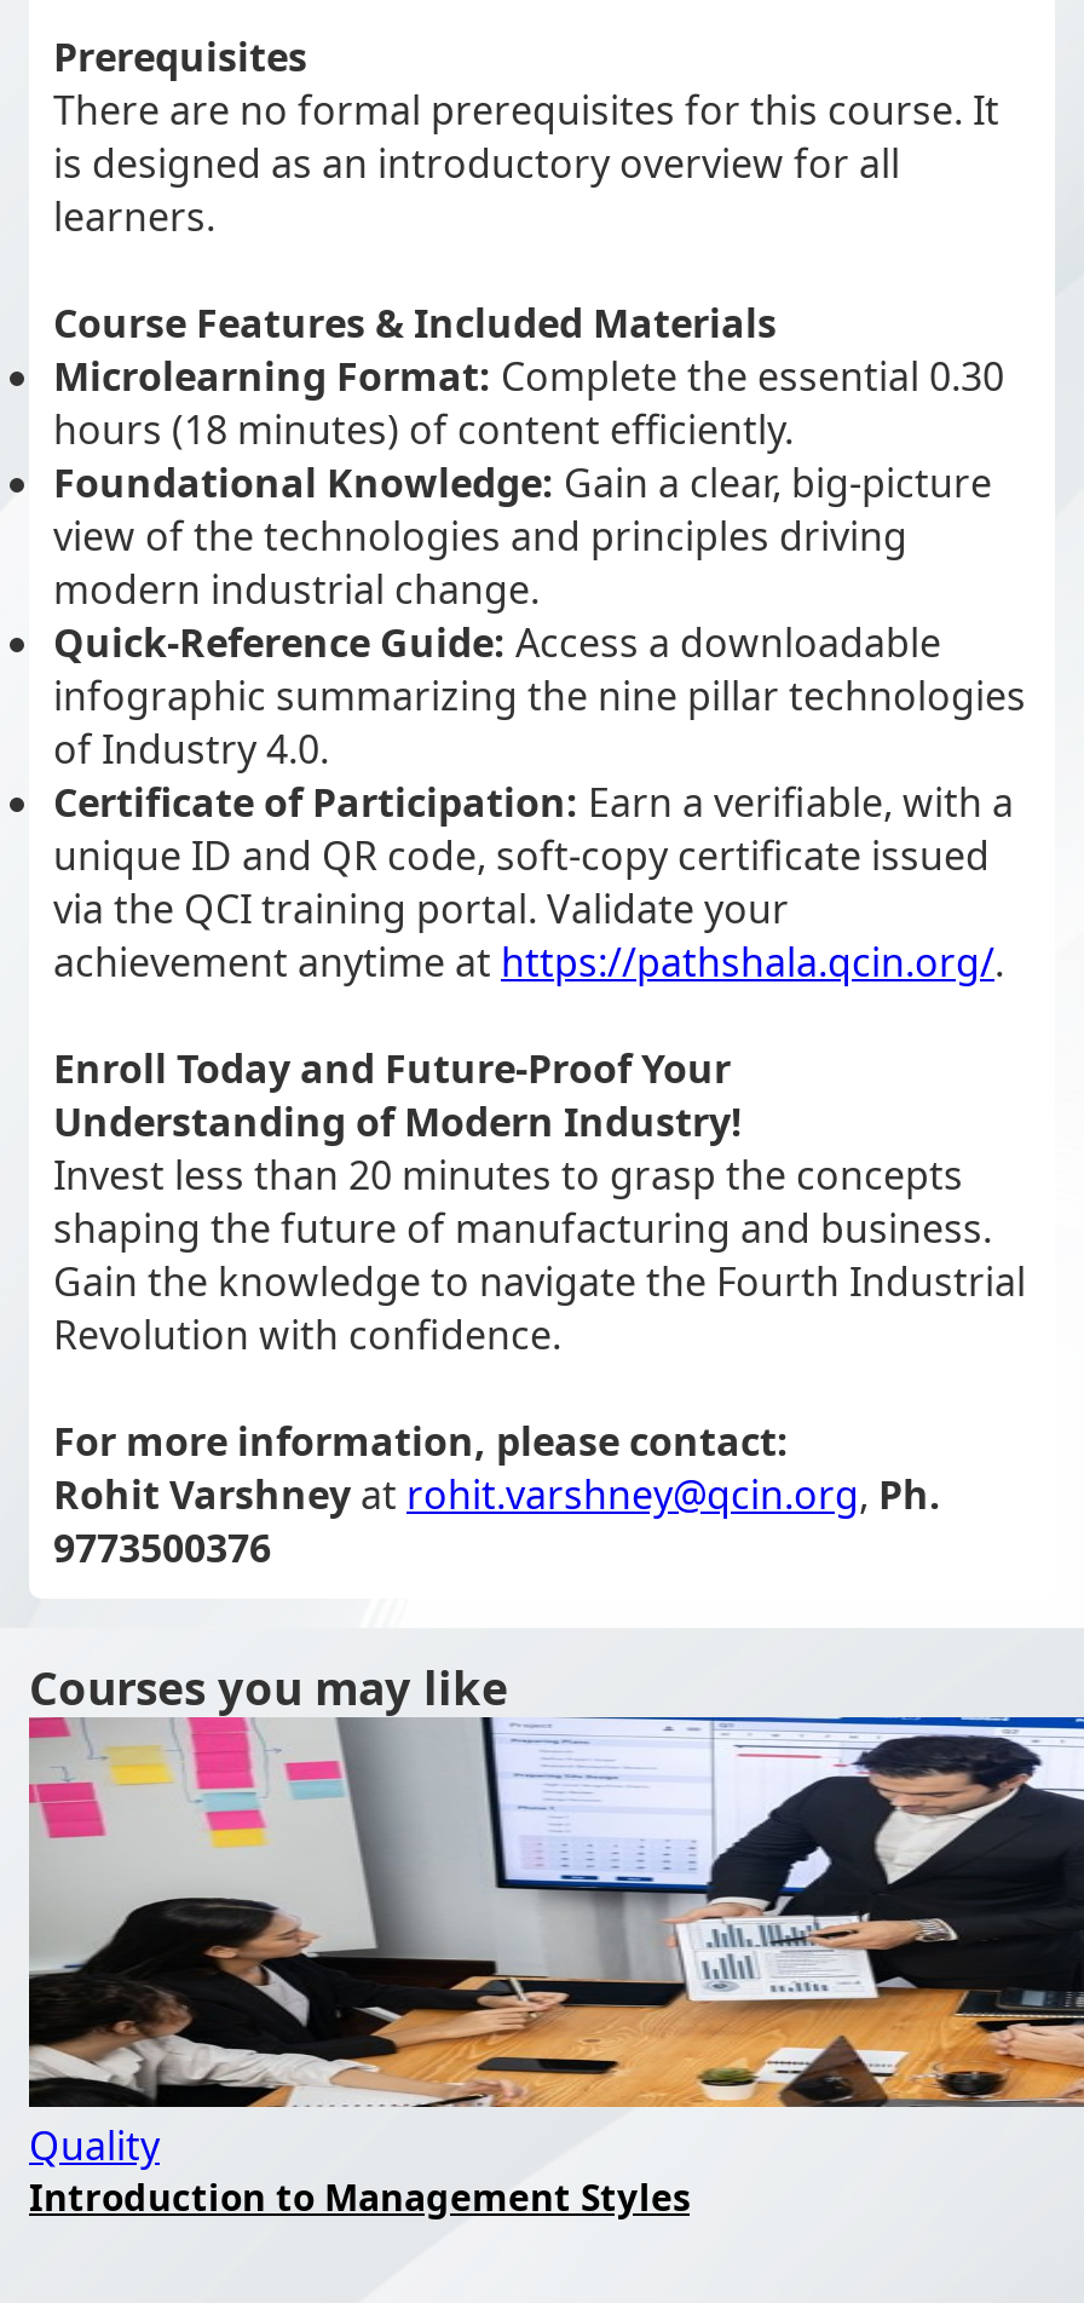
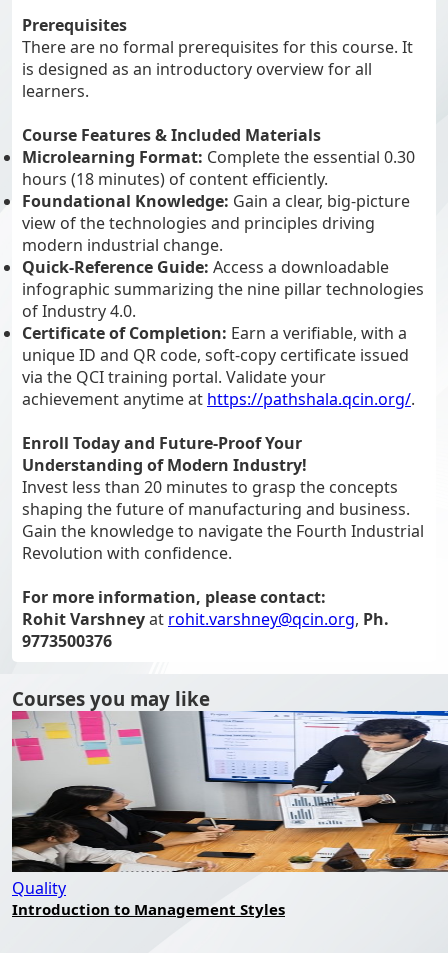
[53,776,1014,829] Certificate of Participation: Earn a verifiable, with a -> [22,322,407,344] Certificate of Completion: Earn a verifiable, with a

